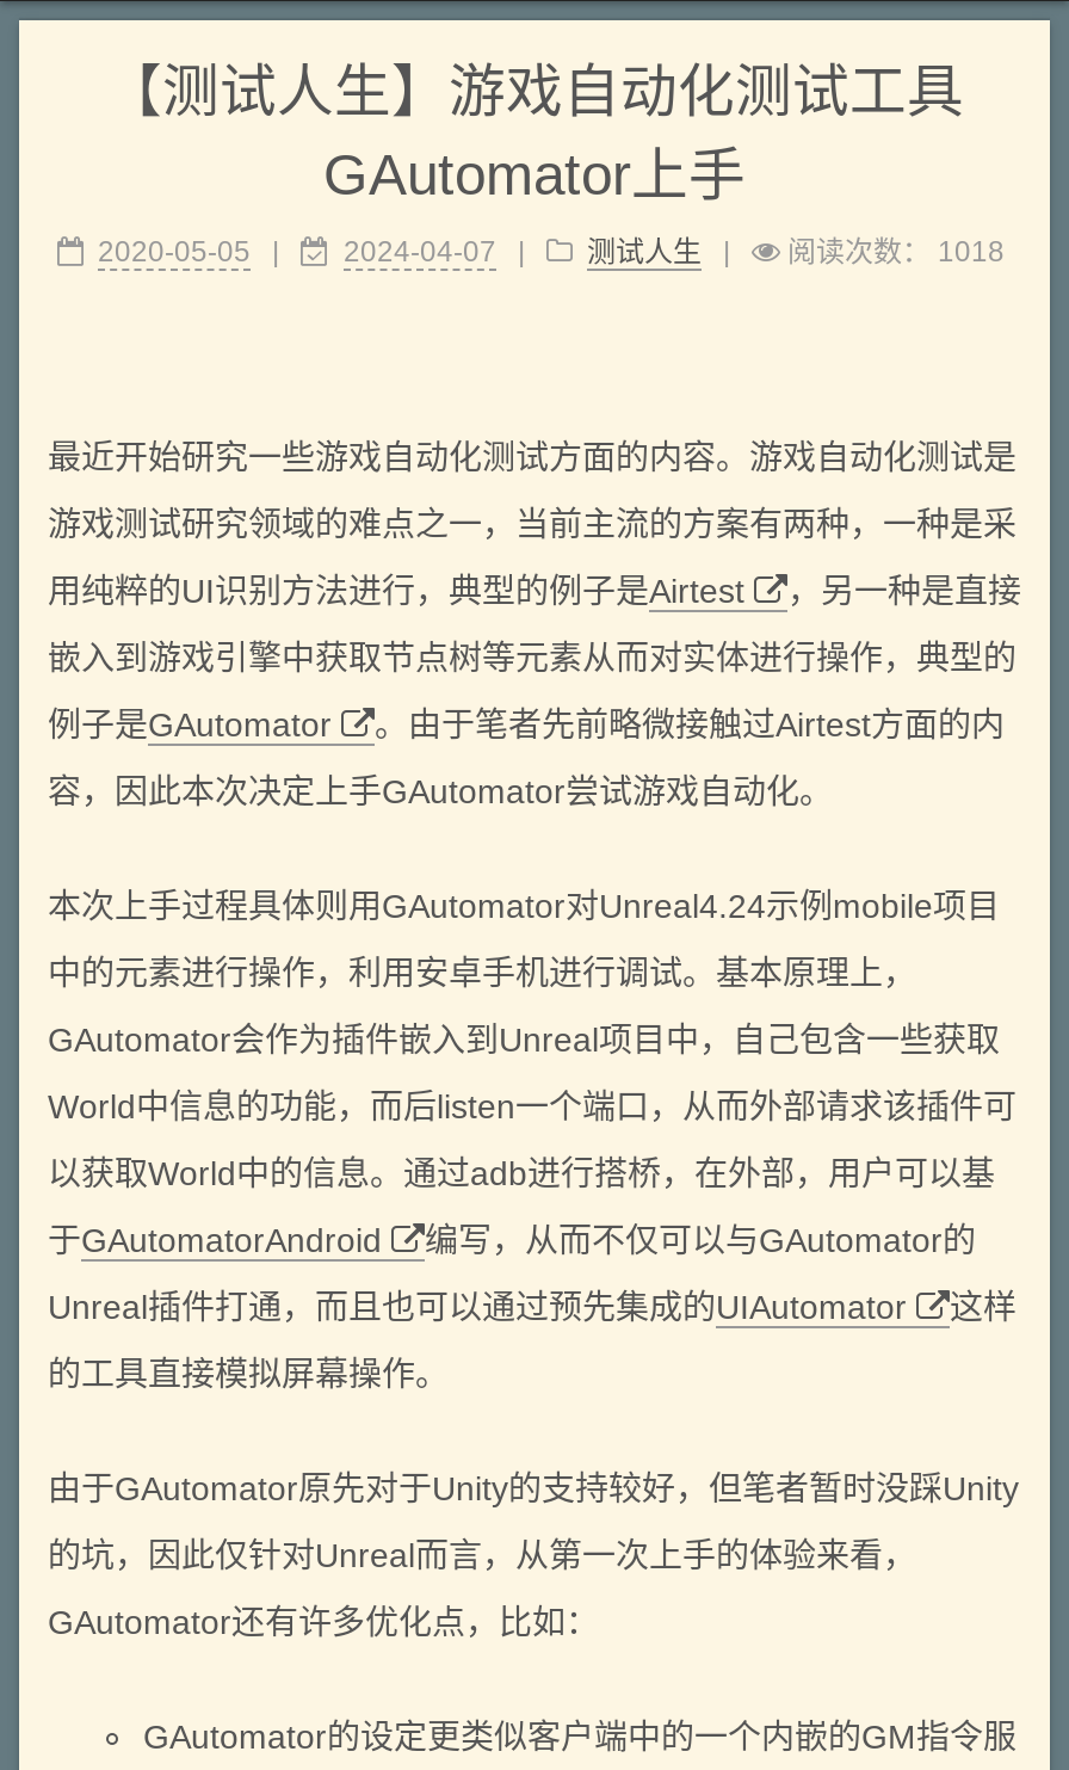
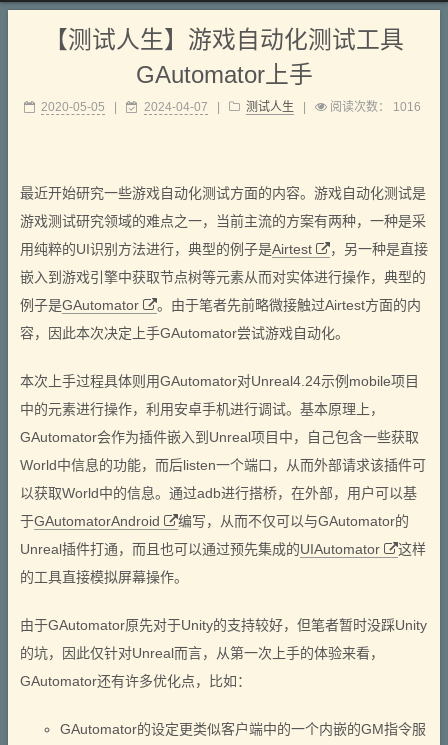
[780,235,1005,269] 阅读次数：1018 -> [327,100,421,114] 阅读次数：1016

